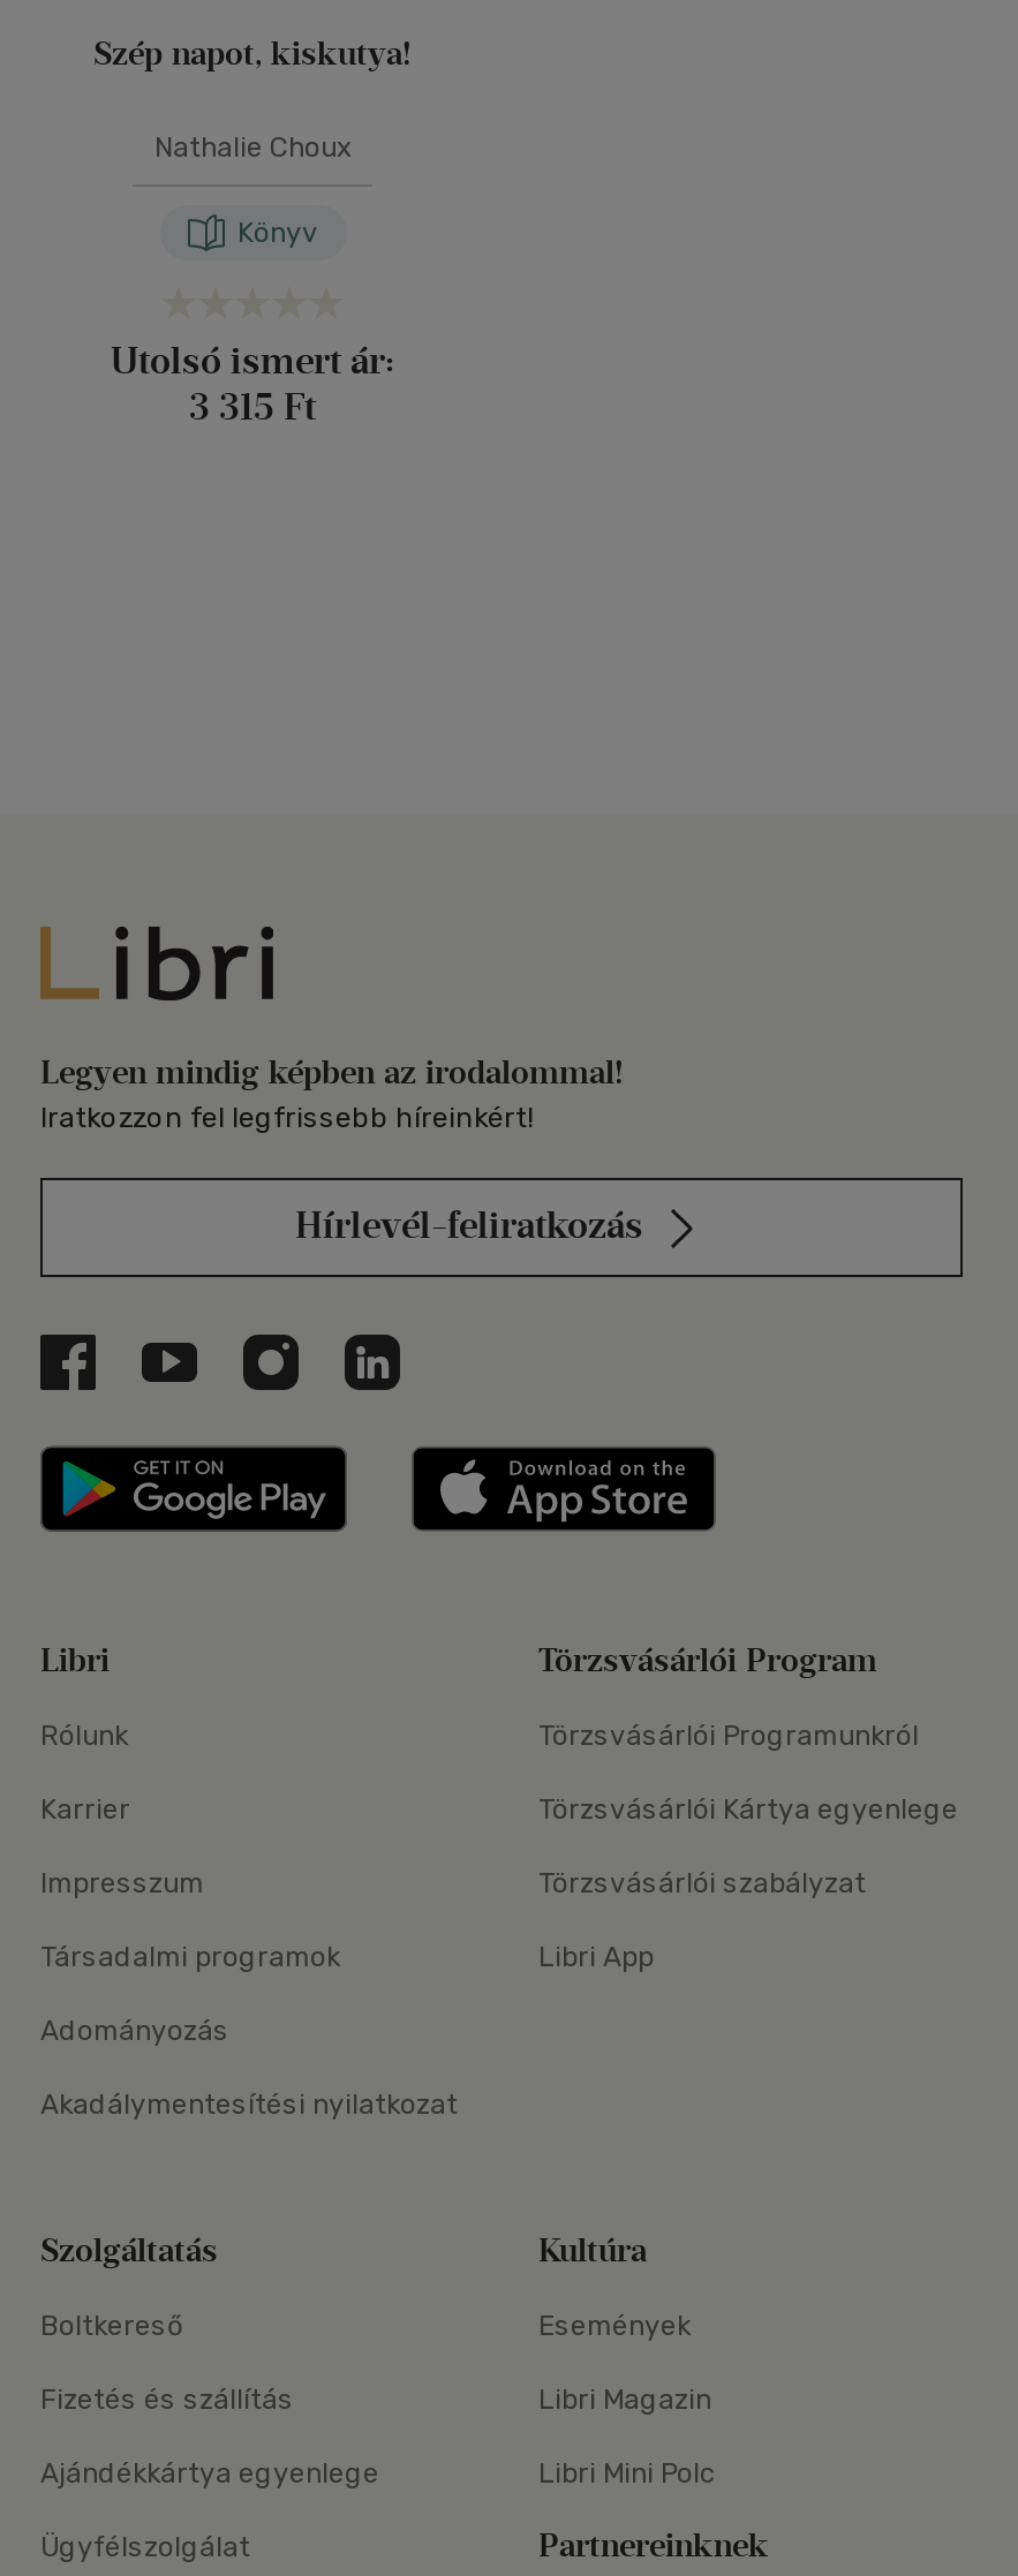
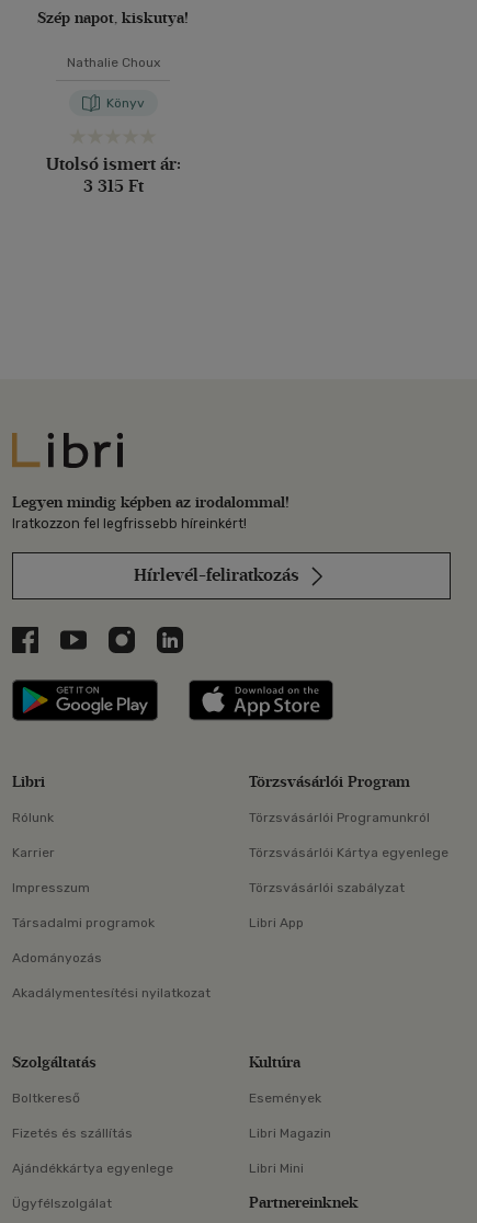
[538,2458,716,2490] Libri Mini Polc -> [249,1161,304,1176] Libri Mini

